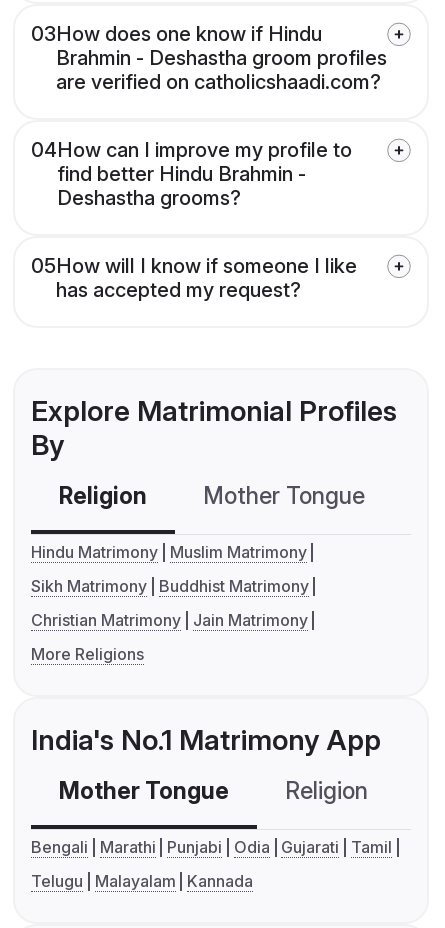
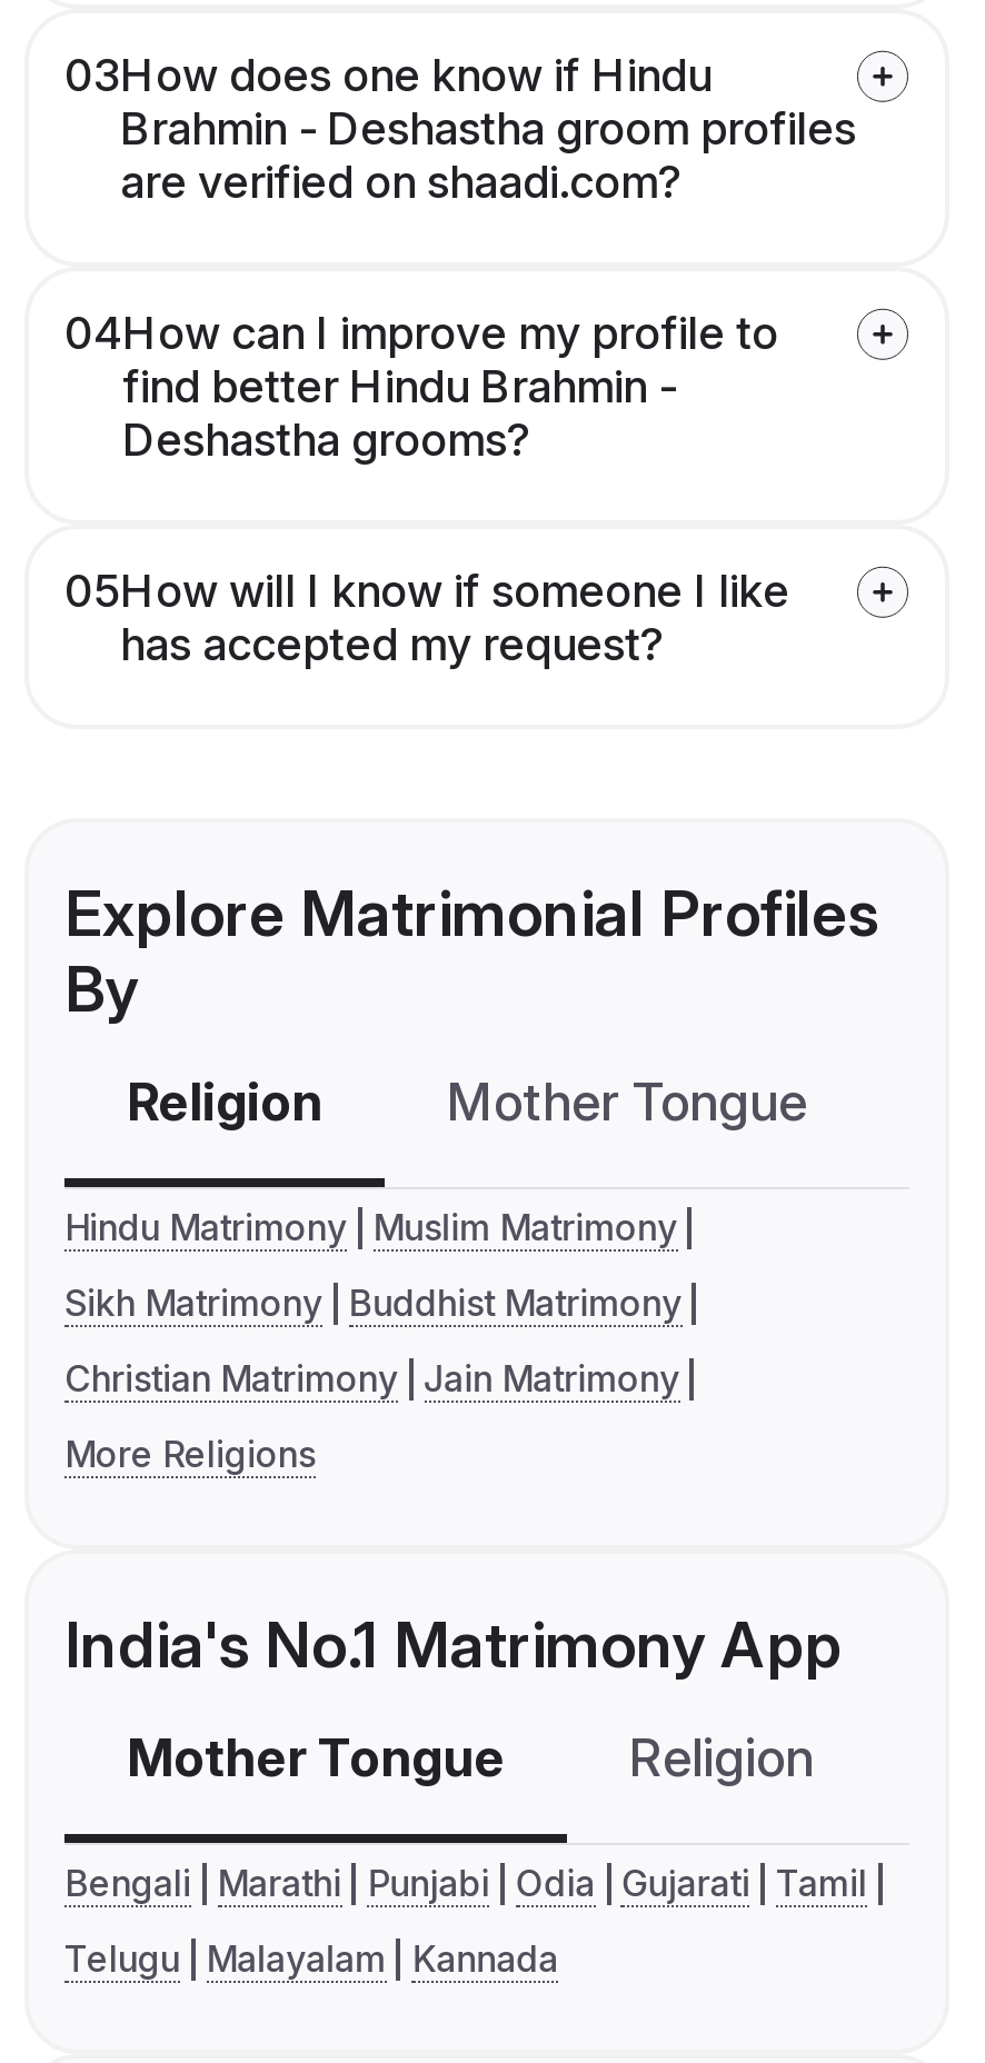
[56,70,381,94] are verified on catholicshaadi.com? -> [120,156,683,210] are verified on shaadi.com?

